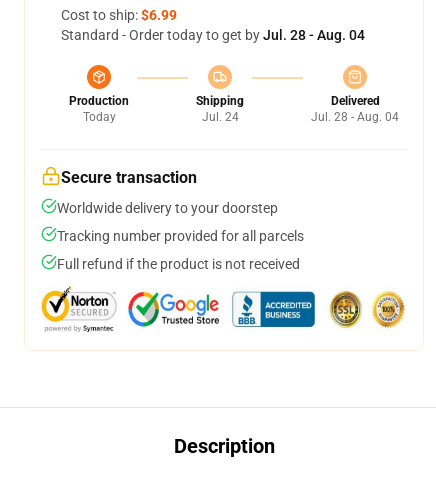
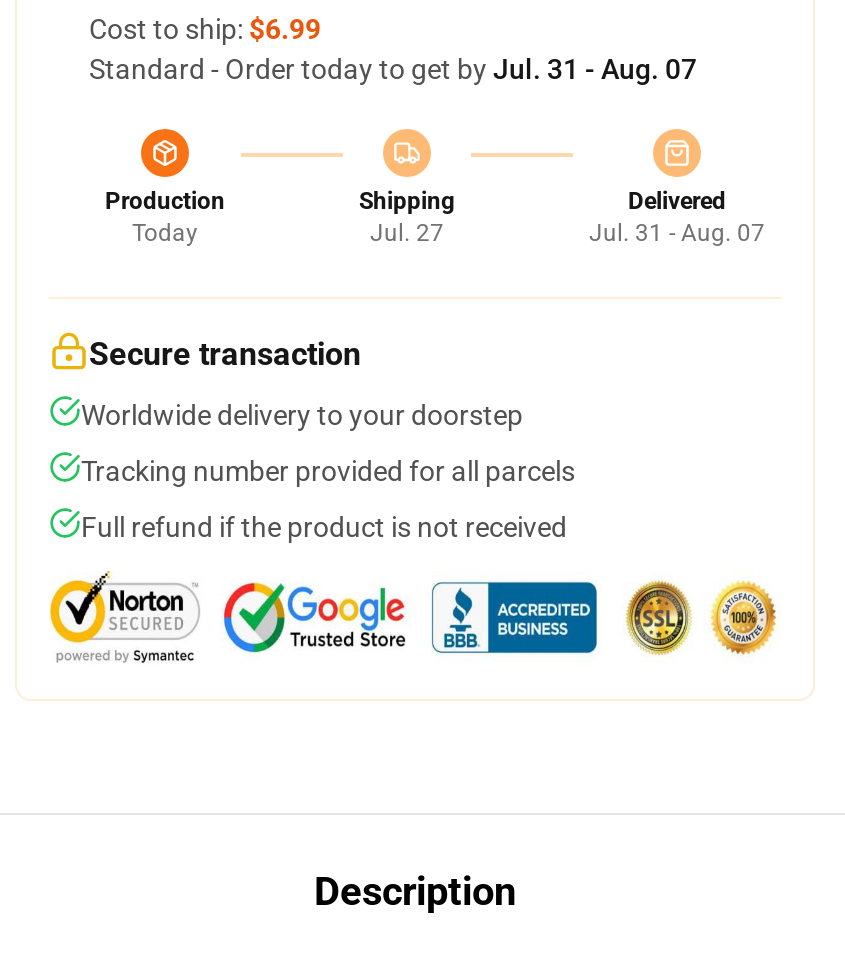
[61,27,365,43] Standard - Order today to get by Jul. 28 - Aug. 04 -> [89,53,697,85] Standard - Order today to get by Jul. 31 - Aug. 07
[201,110,238,124] Jul. 24 -> [370,219,444,247] Jul. 27
[311,110,399,124] Jul. 28 - Aug. 04 -> [589,219,765,247] Jul. 31 - Aug. 07

